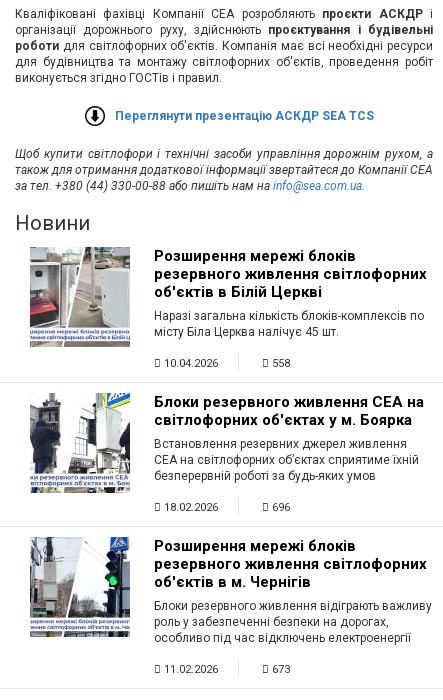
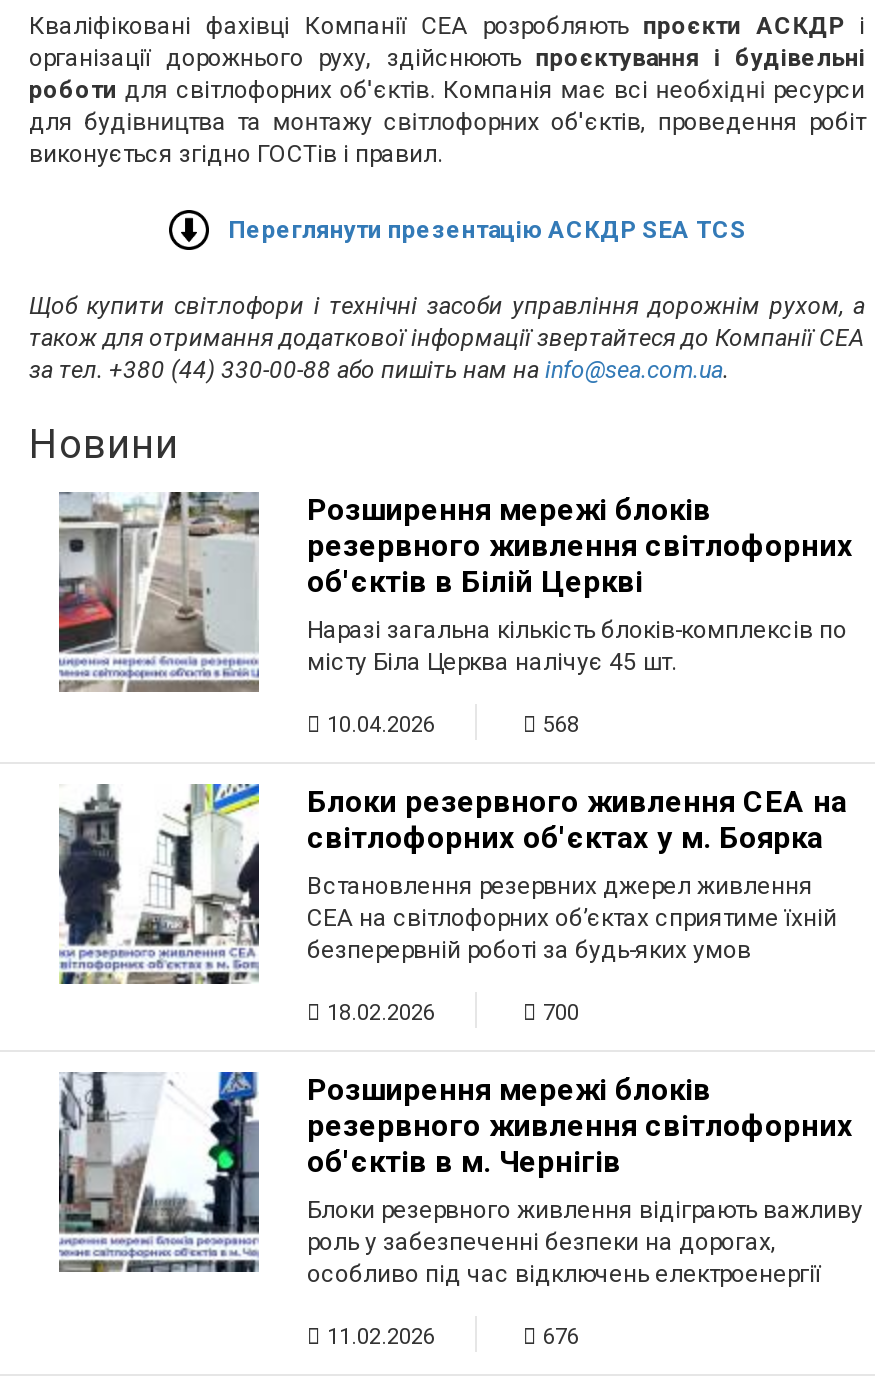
[269,357,290,370] 558 -> [537,712,579,738] 568
[269,501,290,514] 696 -> [537,1000,579,1026] 700
[269,663,290,676] 673 -> [537,1324,579,1350] 676

